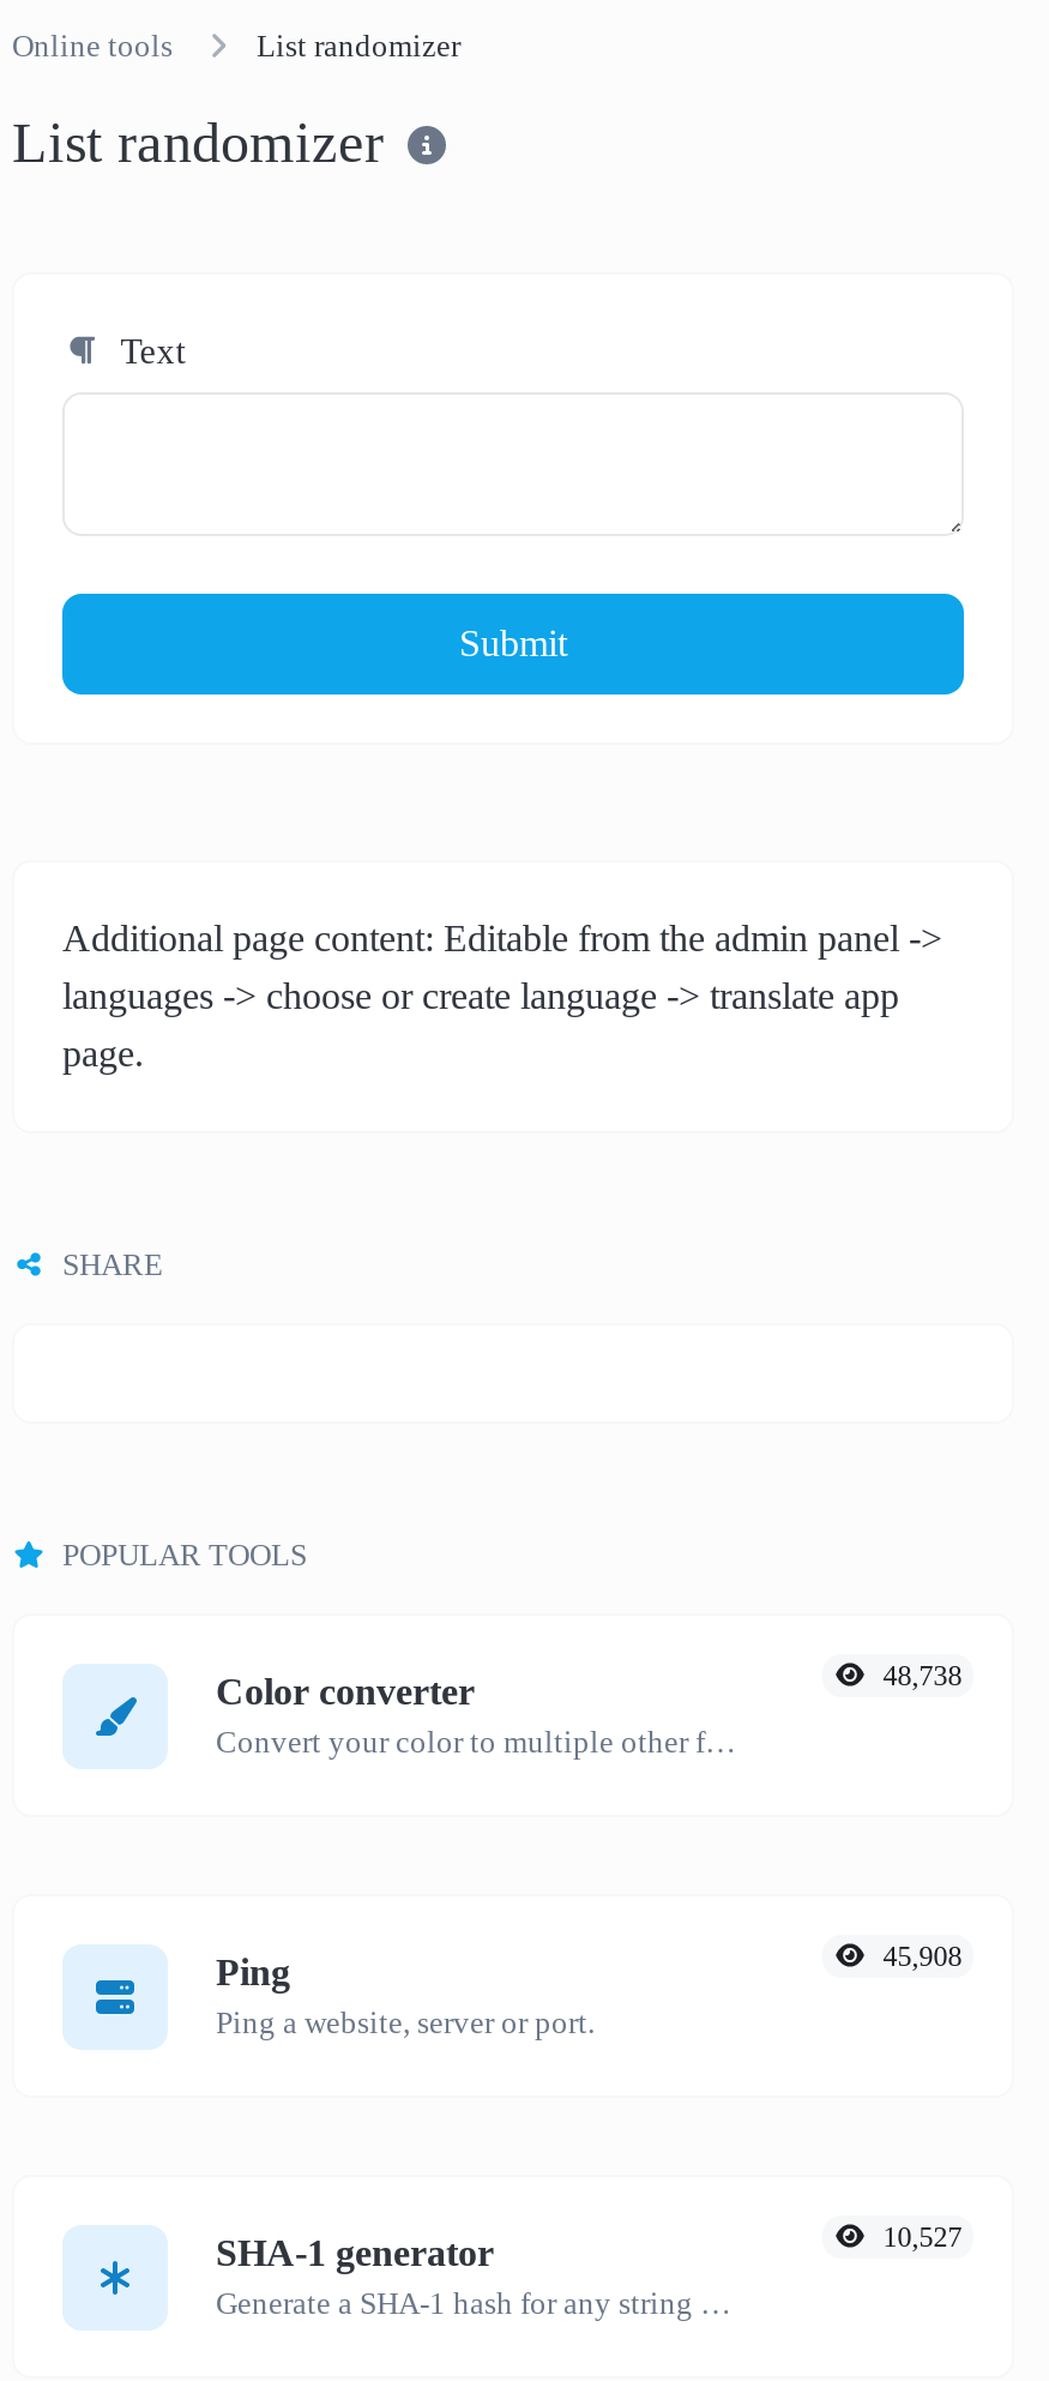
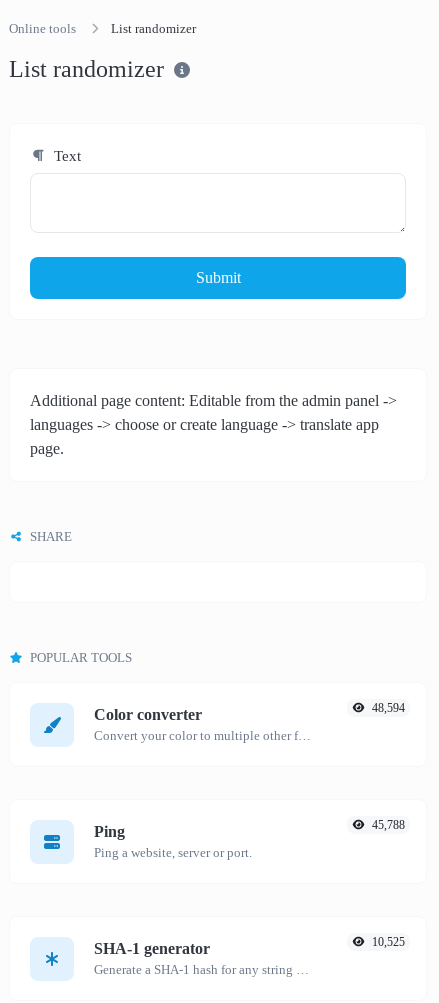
[876,1659,962,1692] 48,738 -> [369,701,405,715] 48,594
[876,1940,962,1973] 45,908 -> [369,818,405,832] 45,788
[876,2220,962,2254] 10,527 -> [369,935,405,949] 10,525

